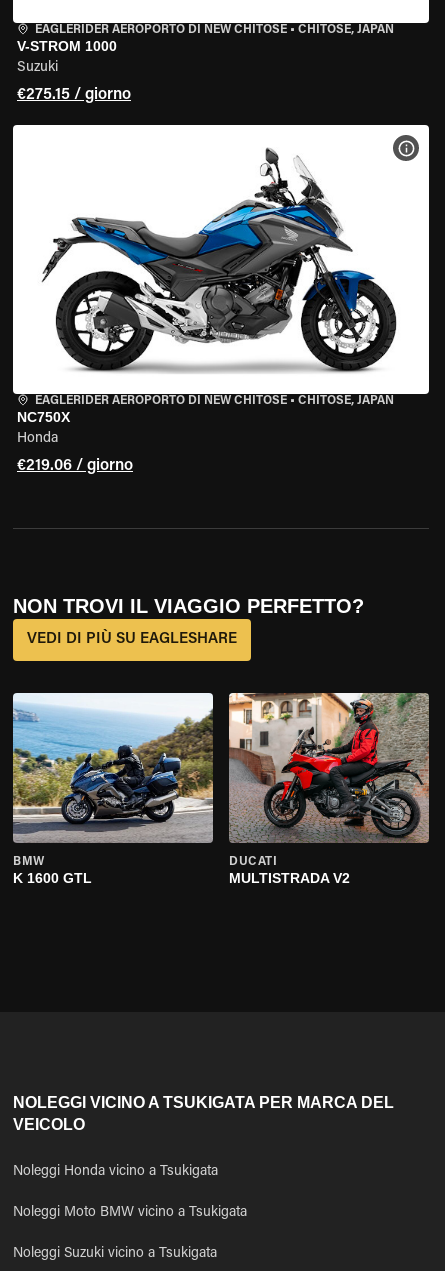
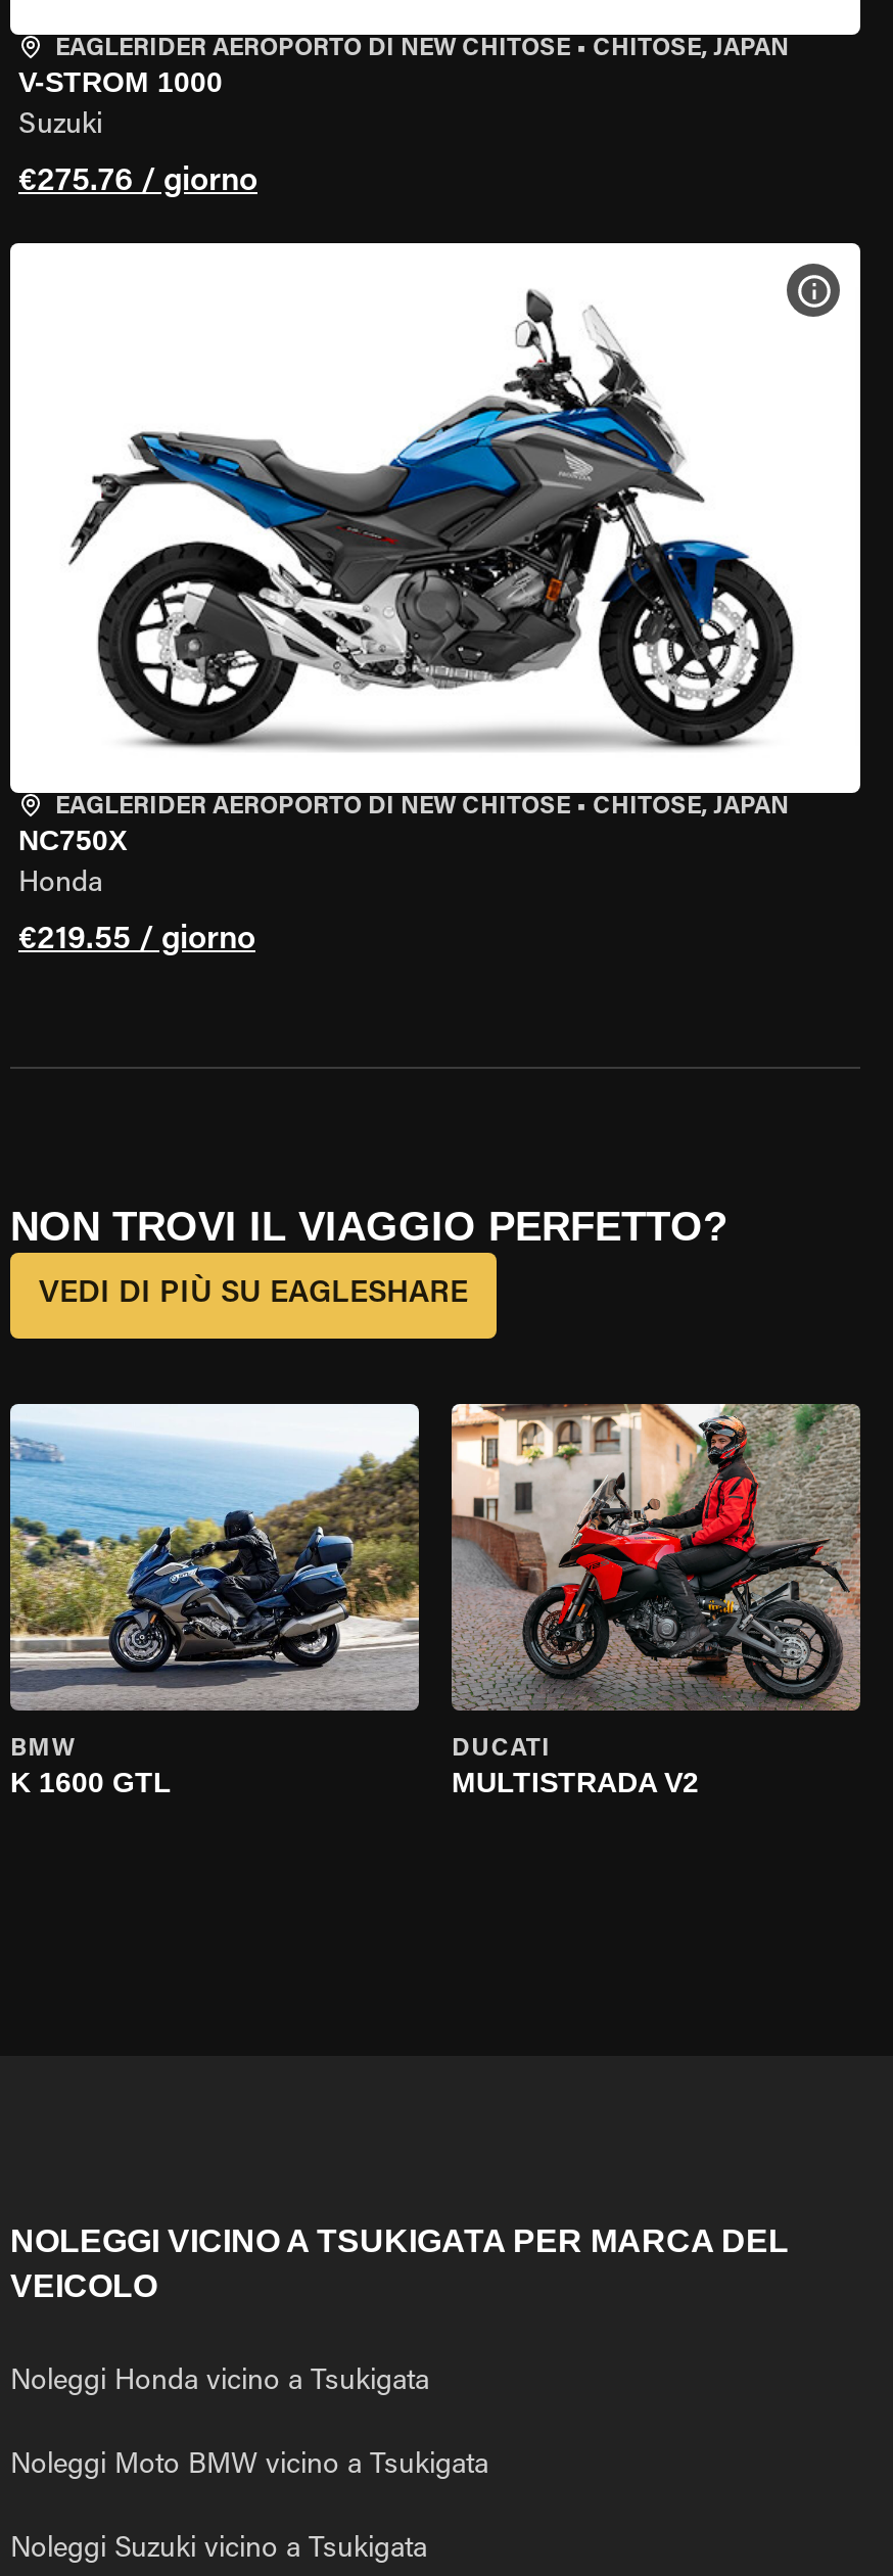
[17,87,131,103] €275.15 / giorno -> [18,166,257,198] €275.76 / giorno
[17,458,133,474] €219.06 / giorno -> [18,924,255,956] €219.55 / giorno

